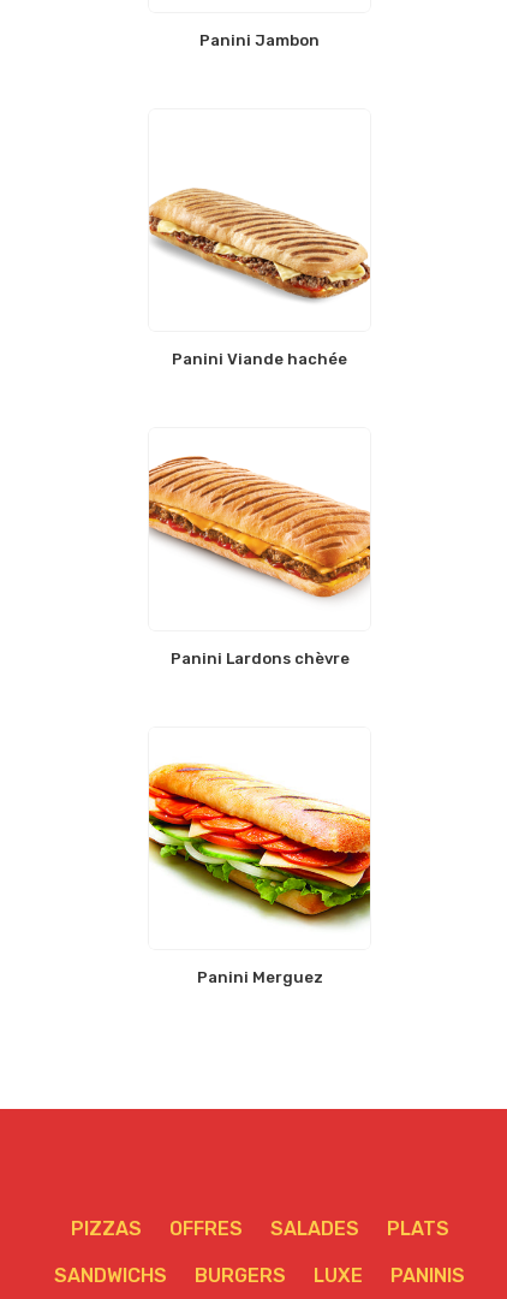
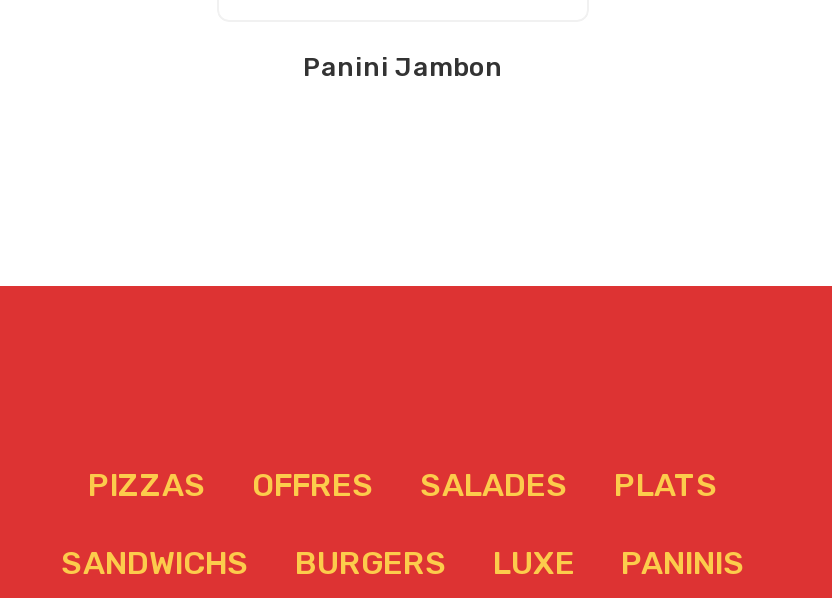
[148,188,371,368] [image] | Panini Viande hachée -> none
[148,455,371,600] [image] -> none
[170,650,349,668] Panini Lardons chèvre -> none
[148,763,371,987] [image] | Panini Merguez -> none

